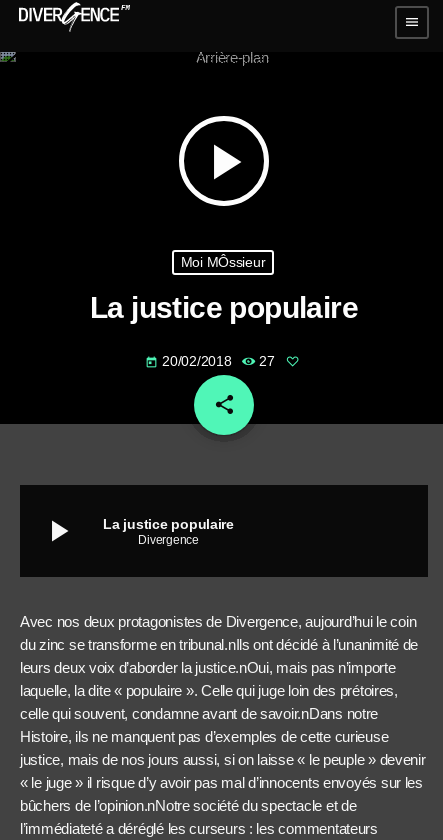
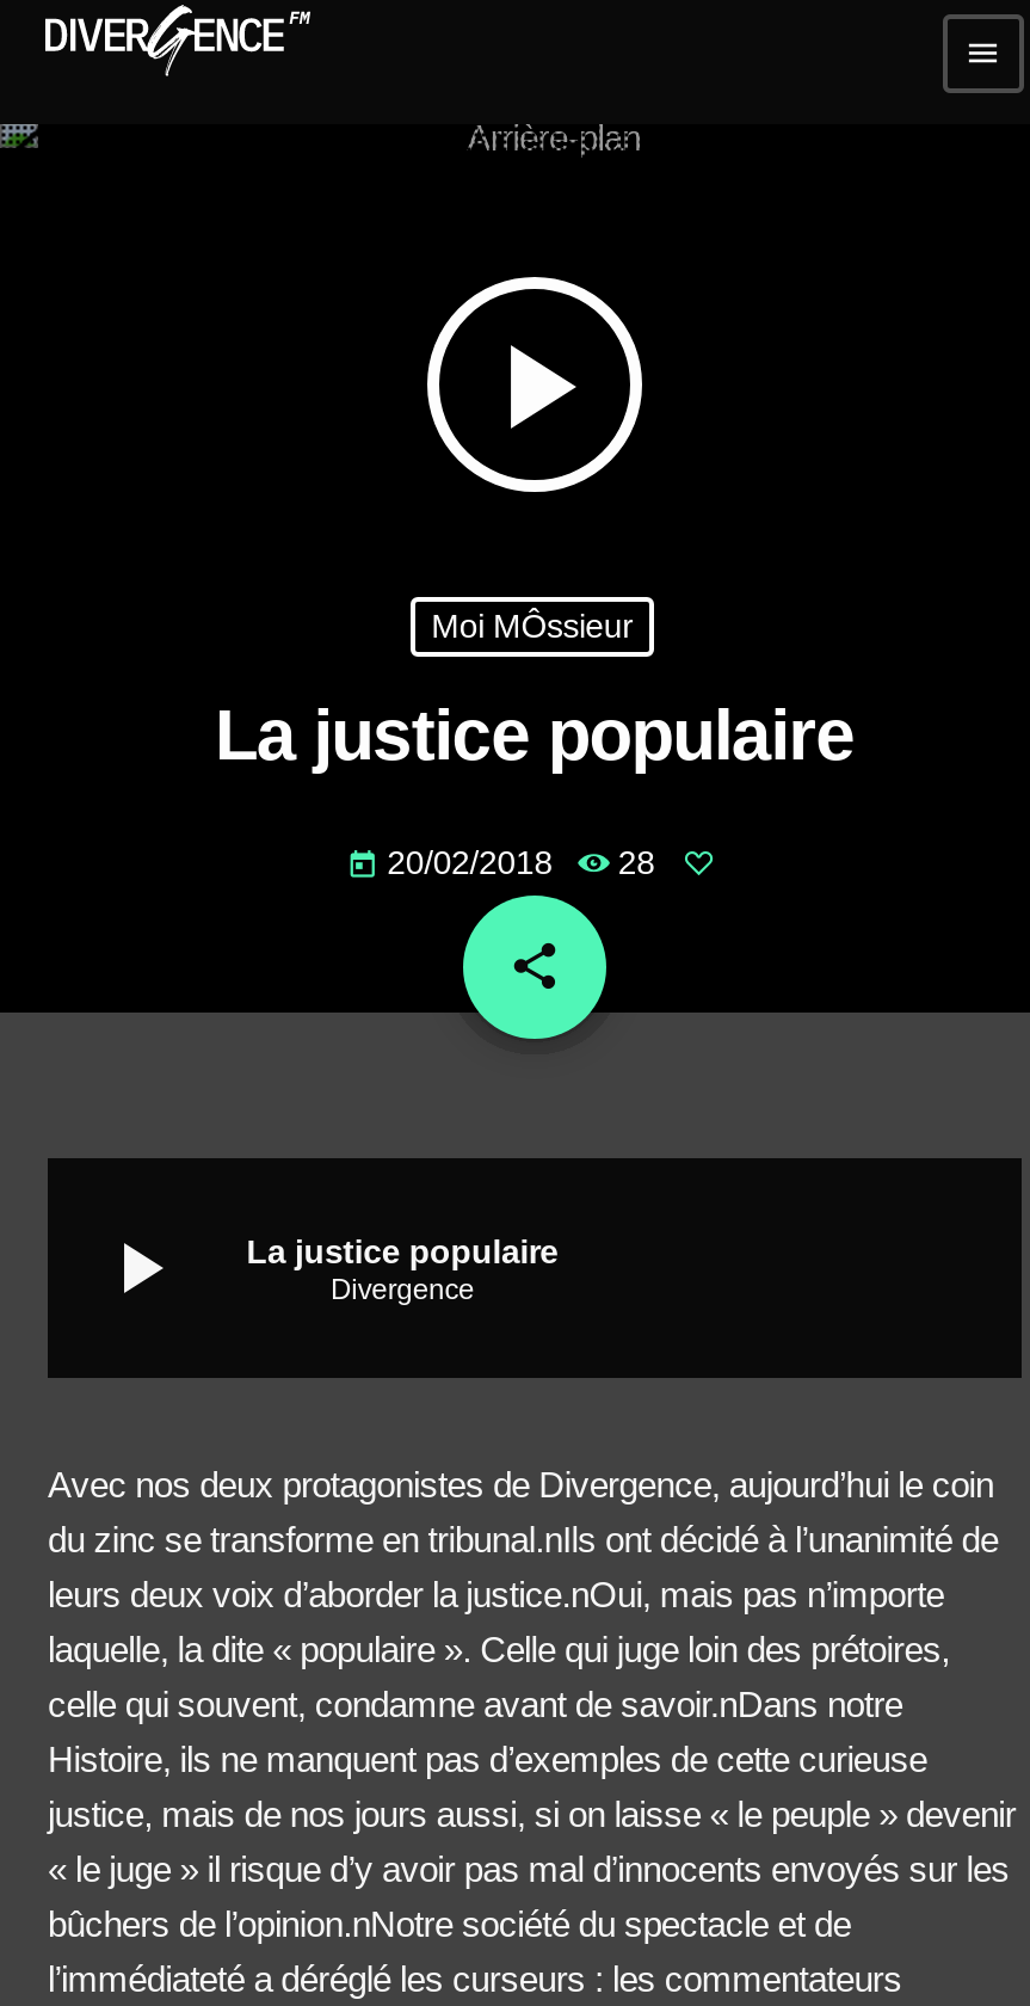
[259,353,278,369] 27 -> [618,843,664,881] 28

